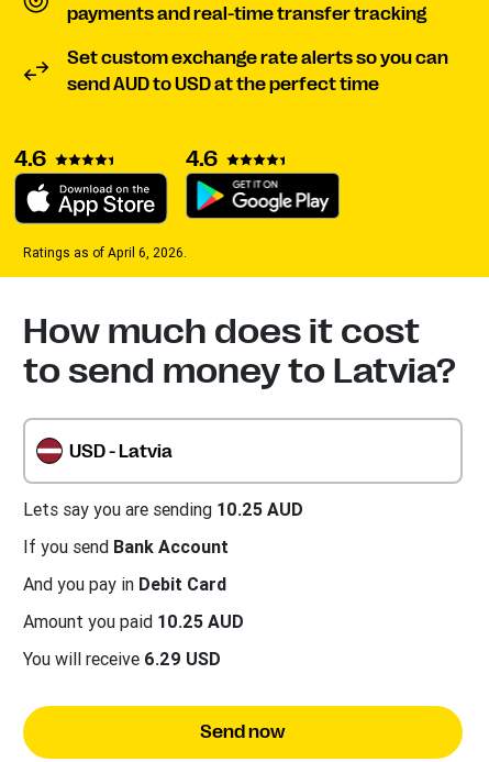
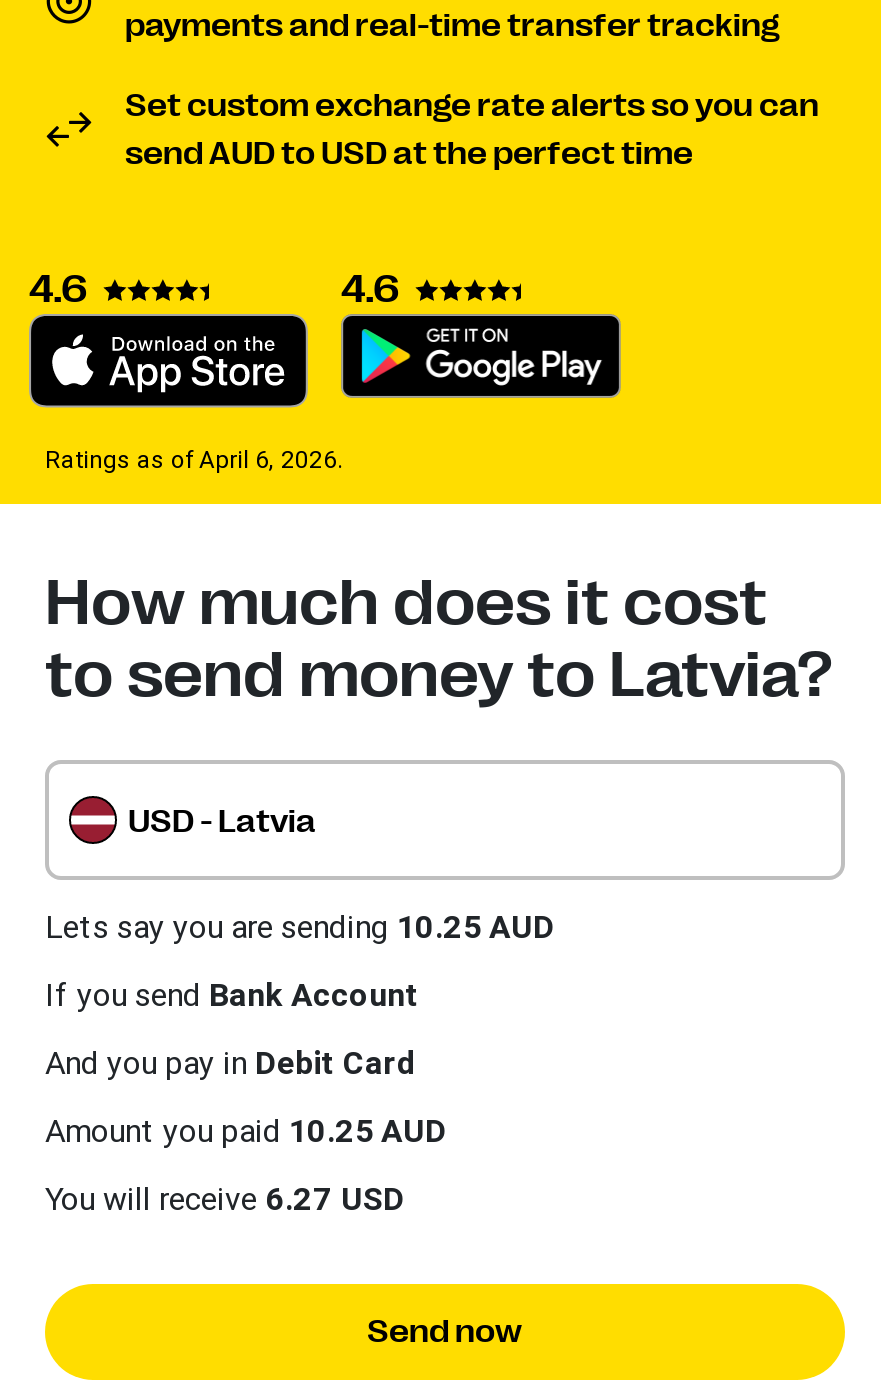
[23,648,221,670] You will receive 6.29 USD -> [45,1178,405,1218] You will receive 6.27 USD

